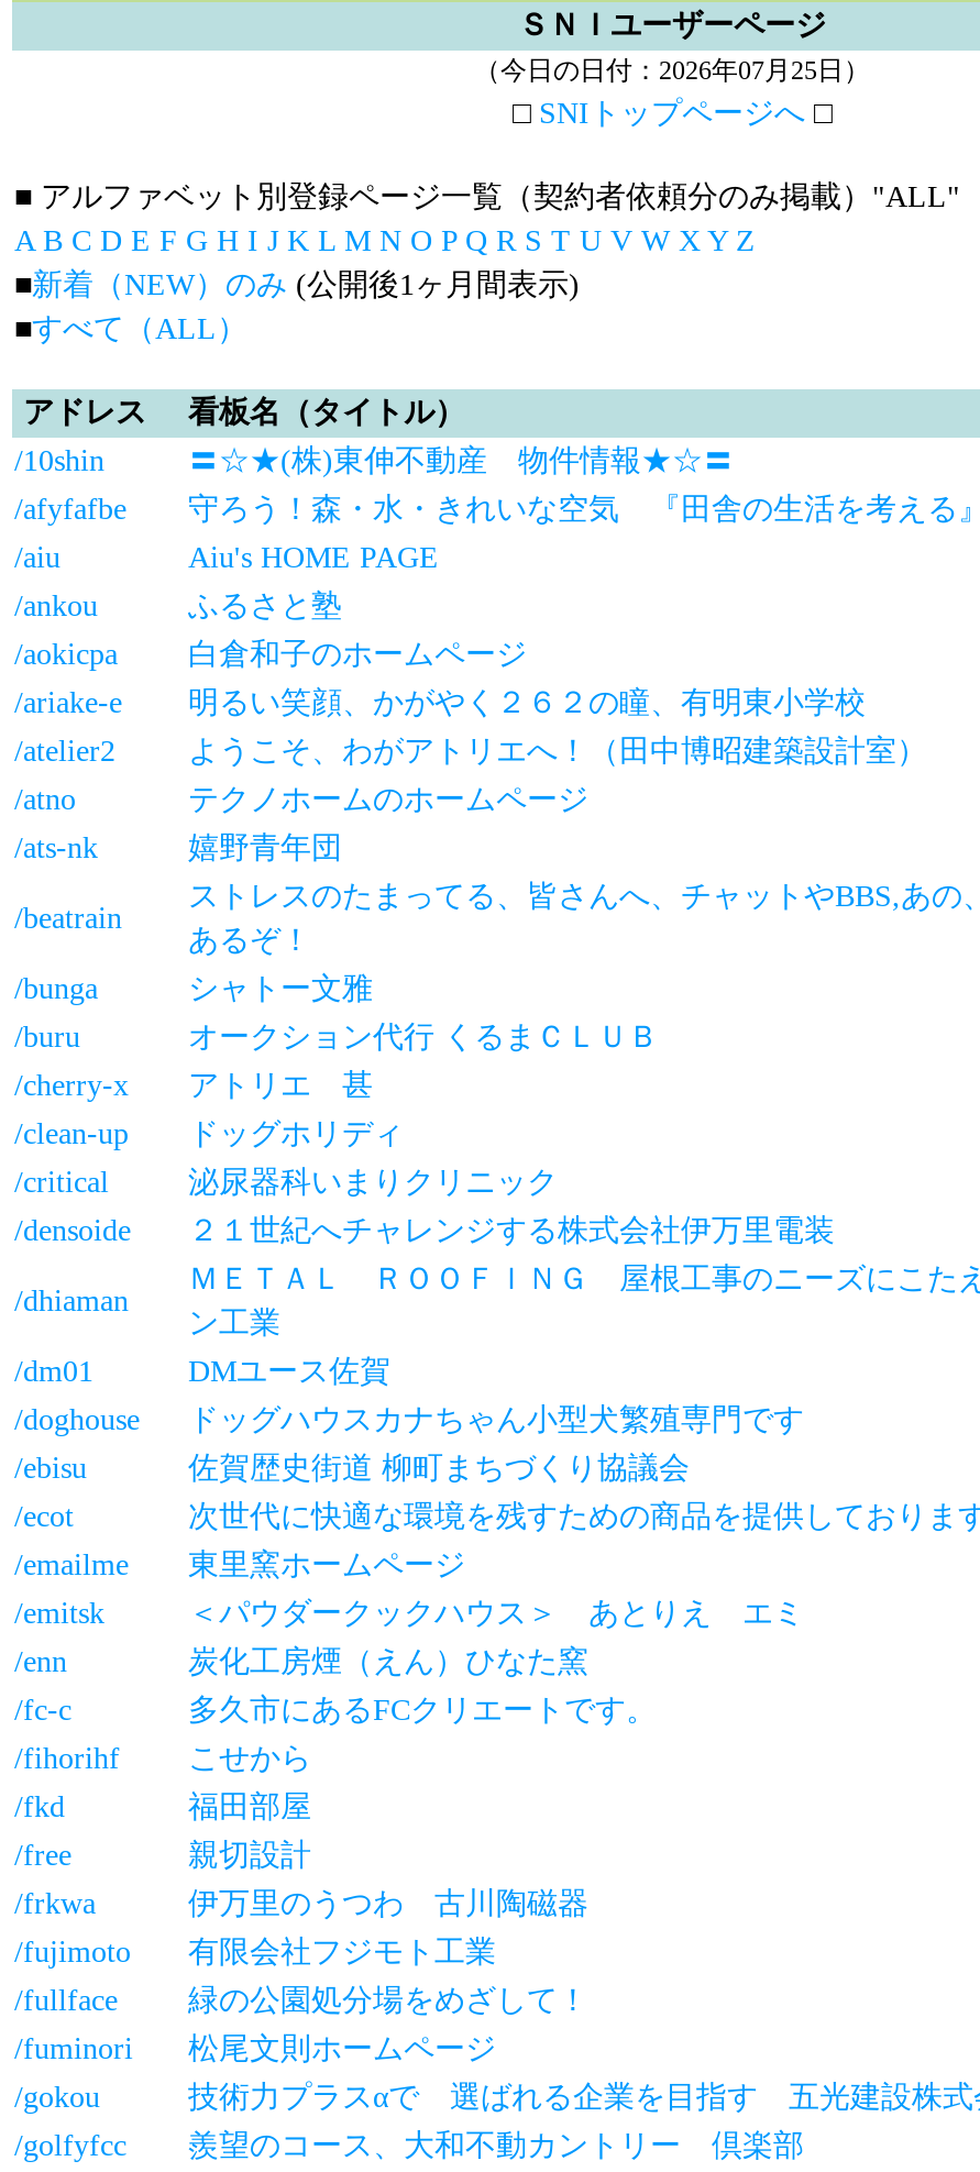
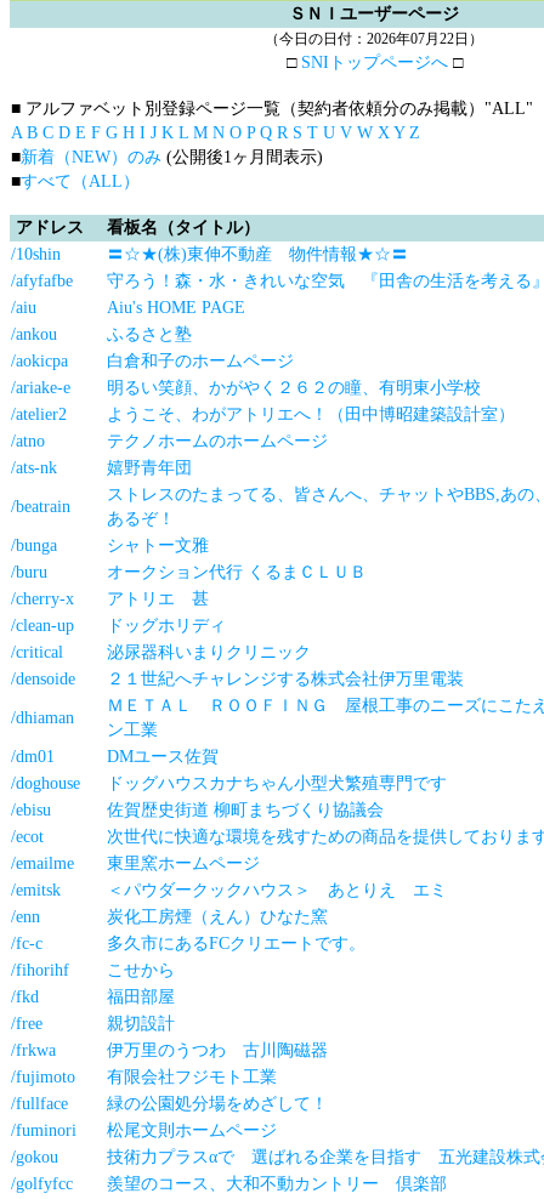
[474,55,870,86] （今日の日付：2026年07月25日） -> [265,30,483,47] （今日の日付：2026年07月22日）

